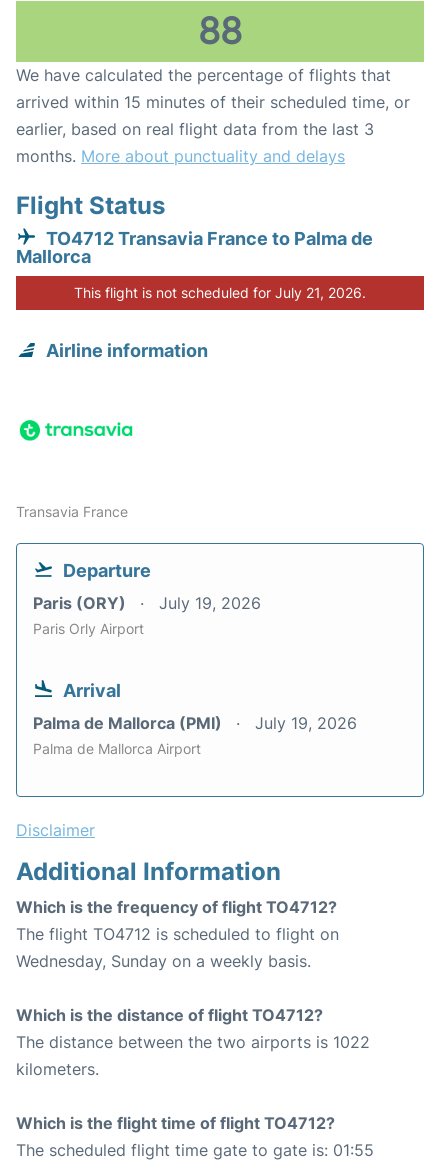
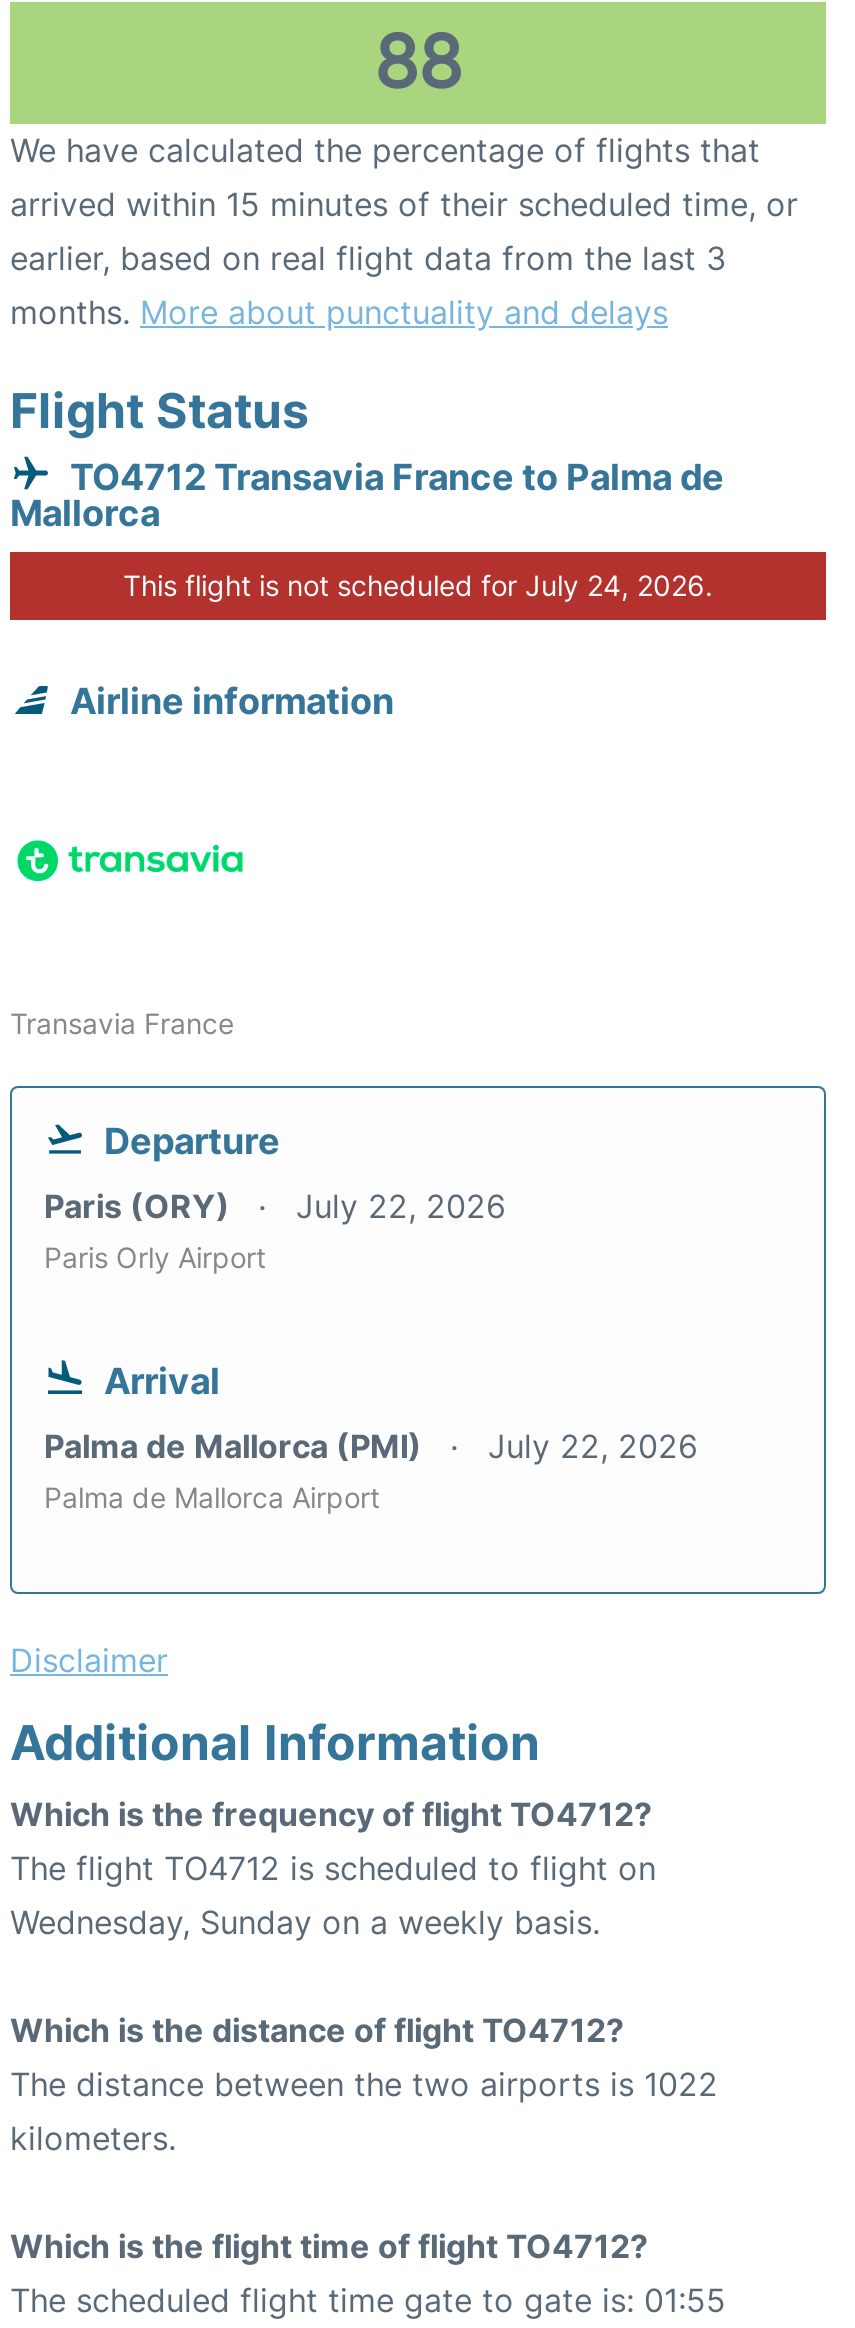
[74,284,366,301] This flight is not scheduled for July 21, 2026. -> [123,567,713,601] This flight is not scheduled for July 24, 2026.
[33,593,261,613] Paris (ORY) July 19, 2026 -> [44,1185,506,1225] Paris (ORY) July 22, 2026
[33,713,357,733] Palma de Mallorca (PMI) July 19, 2026 -> [44,1425,698,1465] Palma de Mallorca (PMI) July 22, 2026

